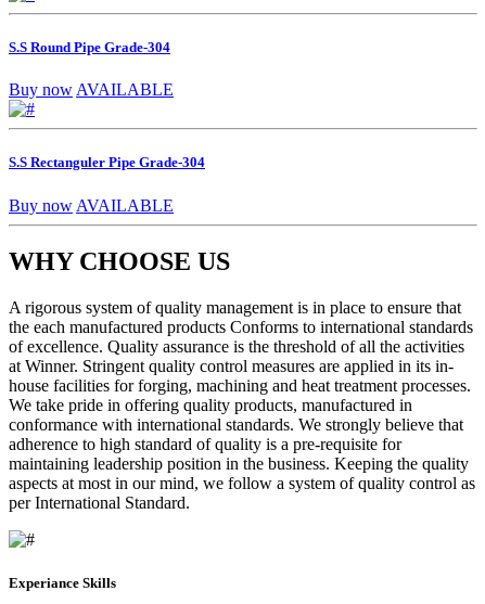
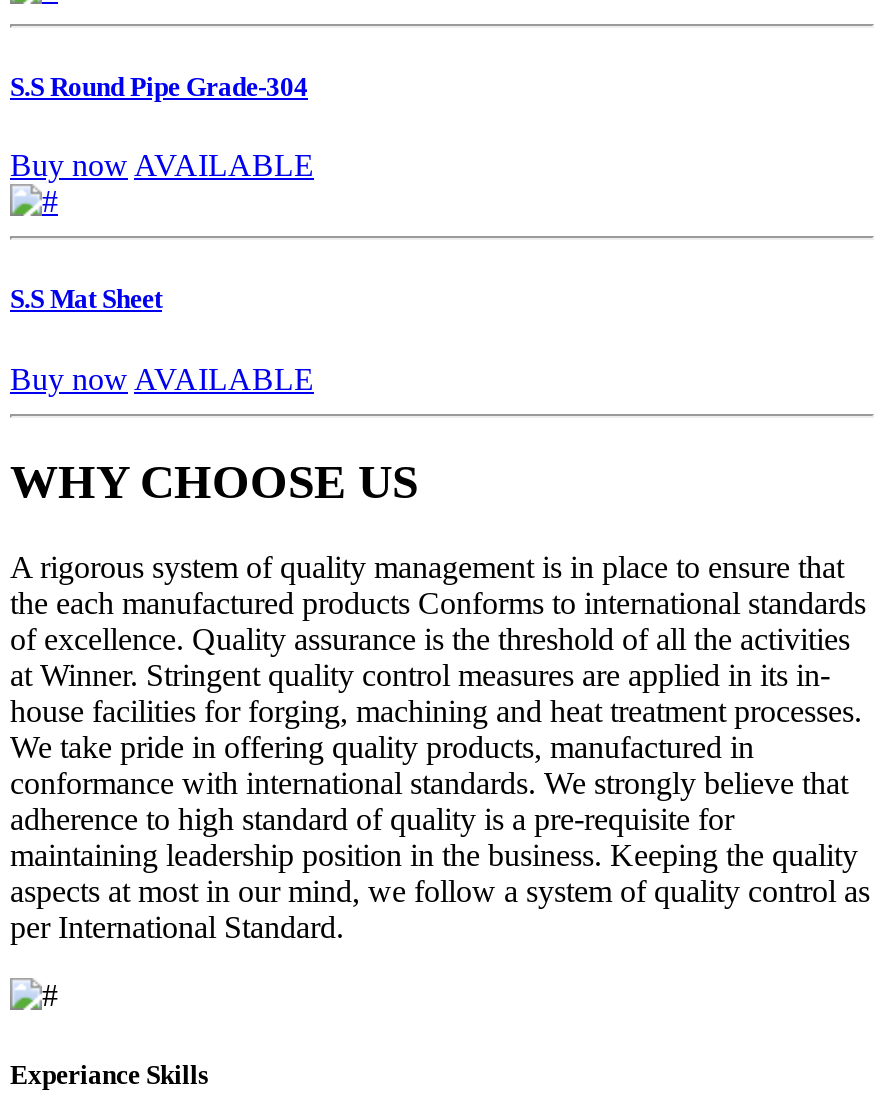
[9,154,205,171] S.S Rectanguler Pipe Grade-304 -> [10,285,162,315] S.S Mat Sheet

